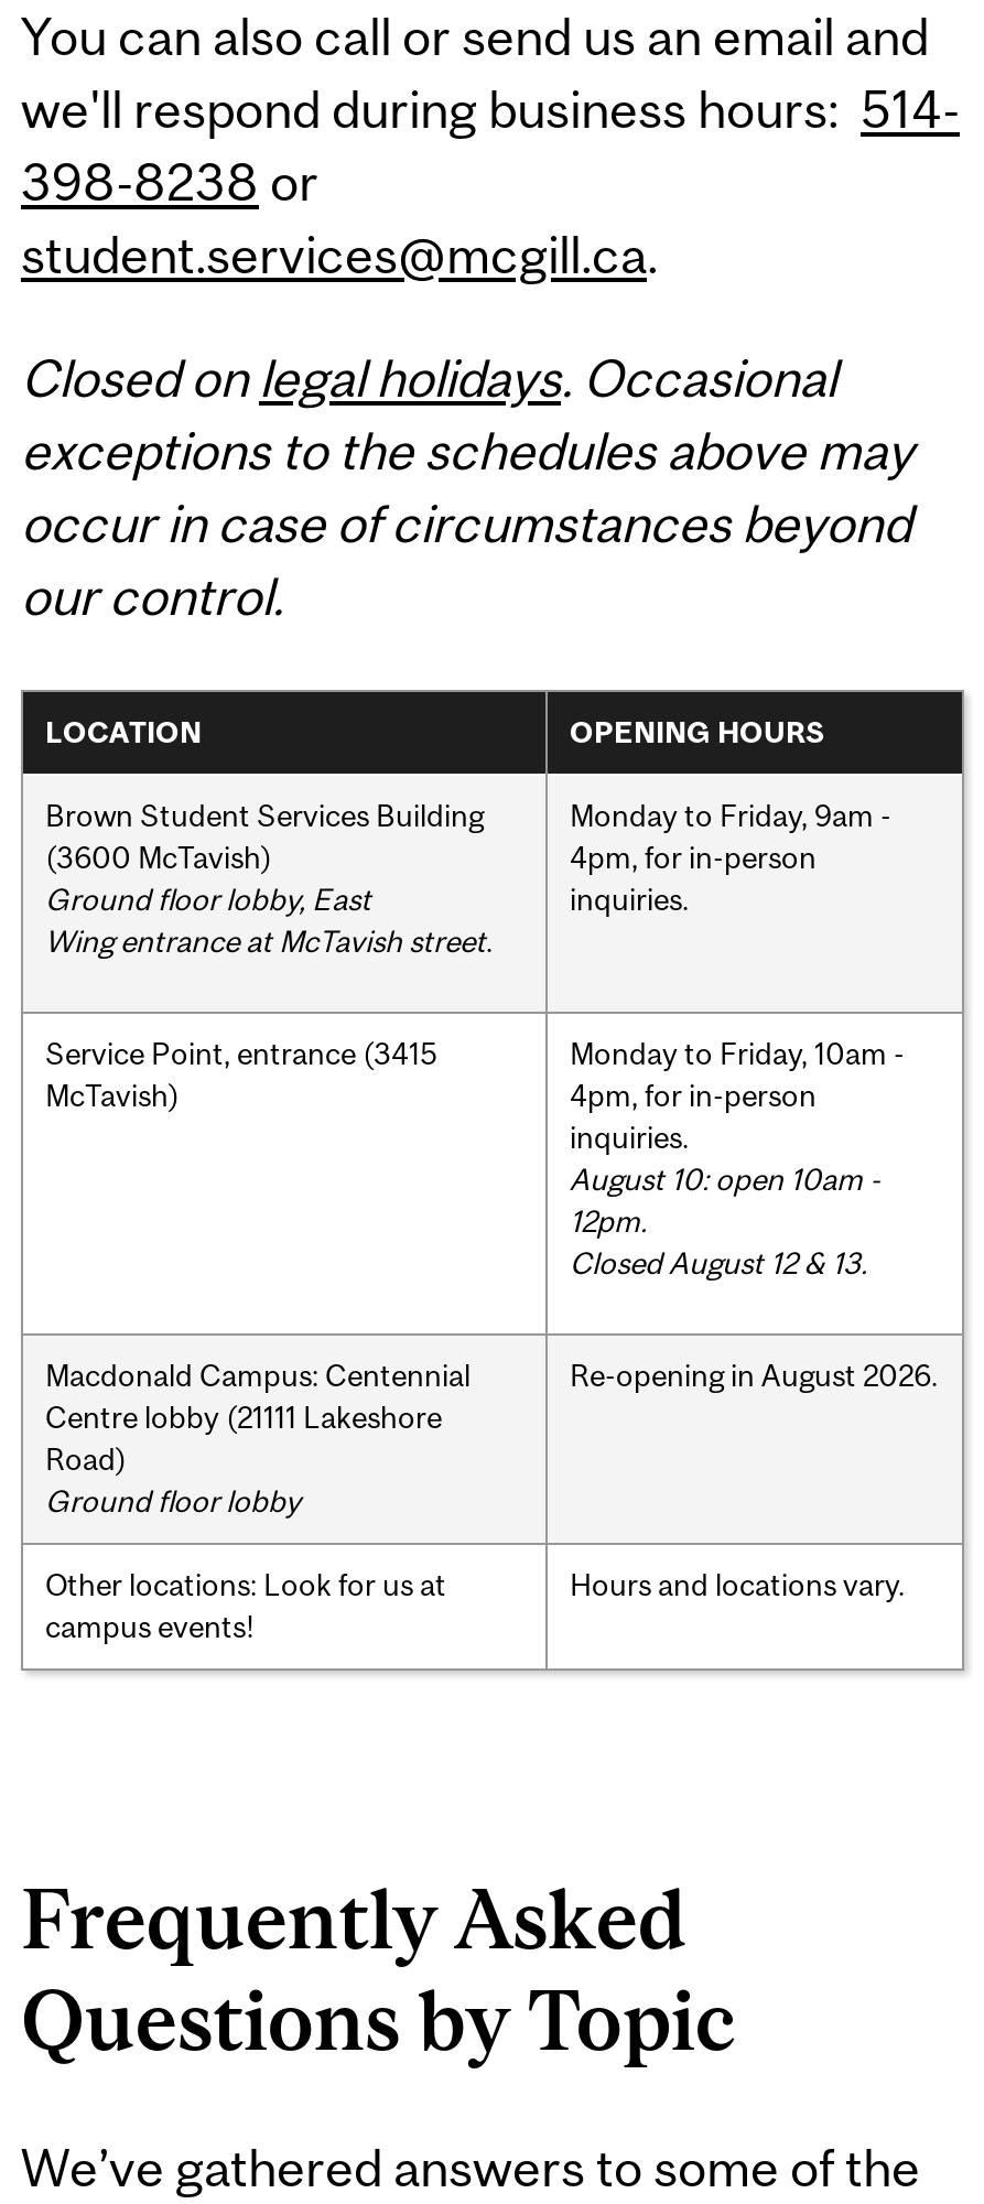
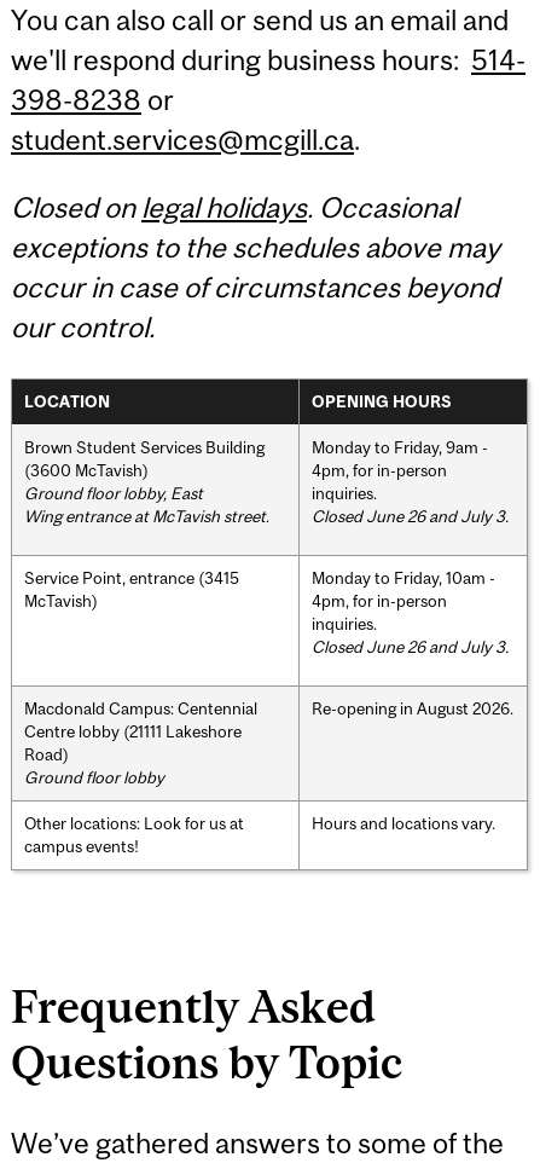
none -> [312,506,509,525] Closed June 26 and July 3.
[570,1161,880,1280] August 10: open 10am - | 12pm. | Closed August 12 & 13. -> [312,637,509,656] Closed June 26 and July 3.

